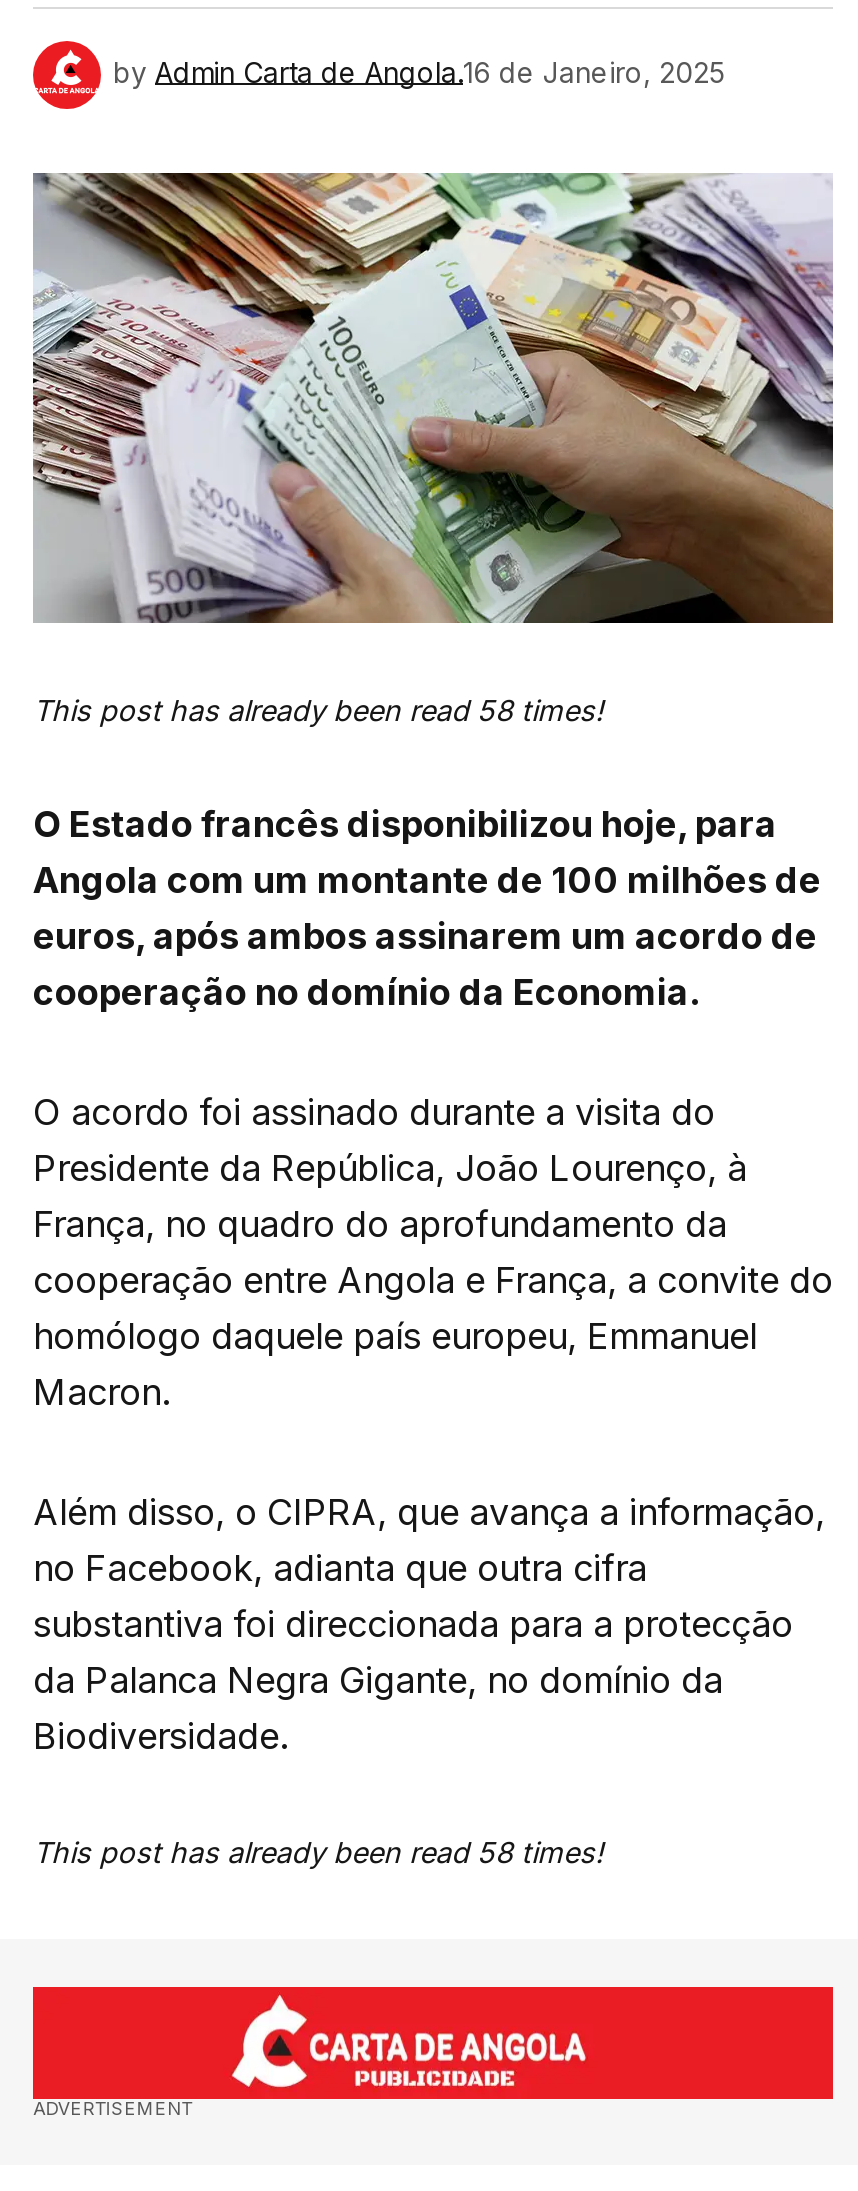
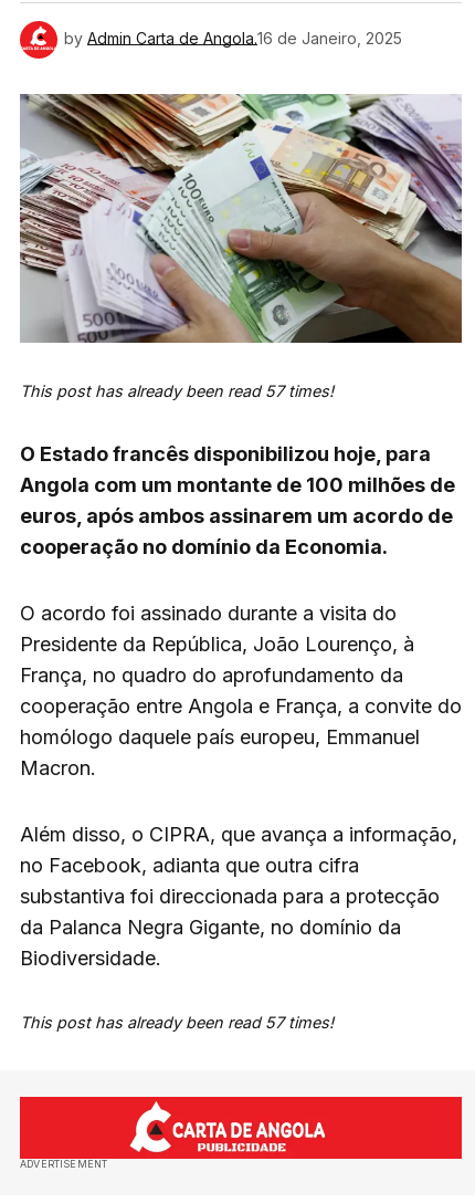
[33,693,603,727] This post has already been read 58 times! -> [20,382,334,400] This post has already been read 57 times!
[33,1835,603,1869] This post has already been read 58 times! -> [20,1013,334,1032] This post has already been read 57 times!

